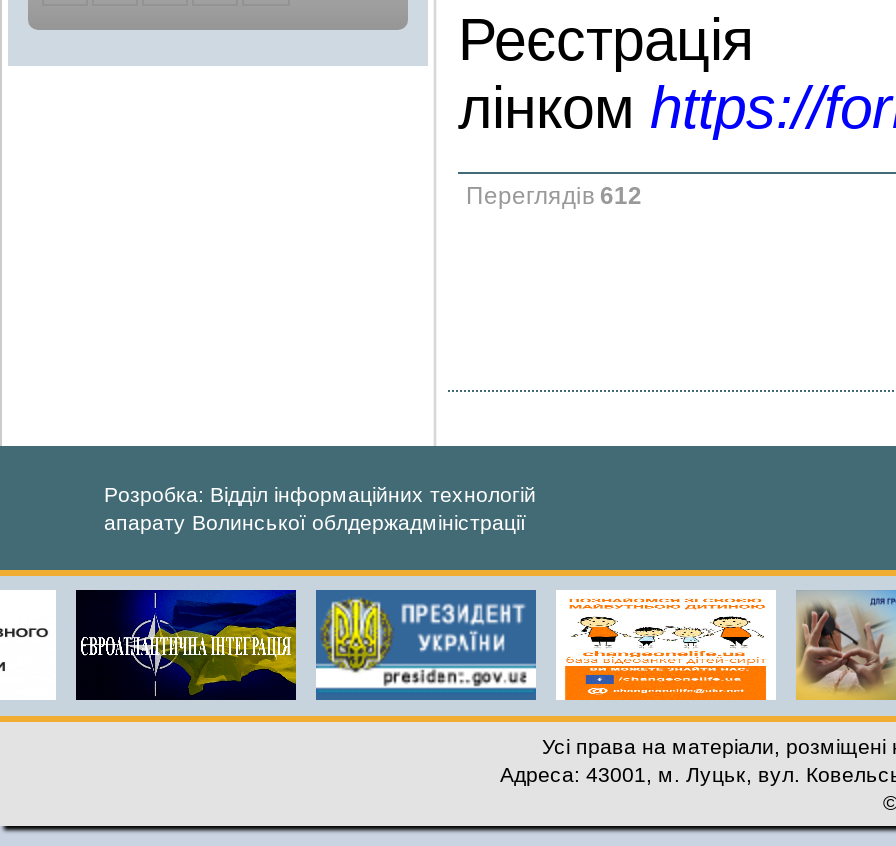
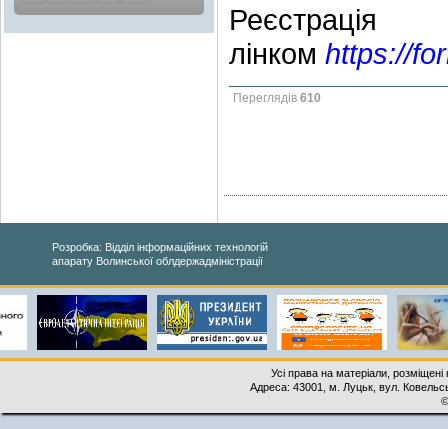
[466,182,642,210] Переглядів 612 -> [233,91,321,105] Переглядів 610

